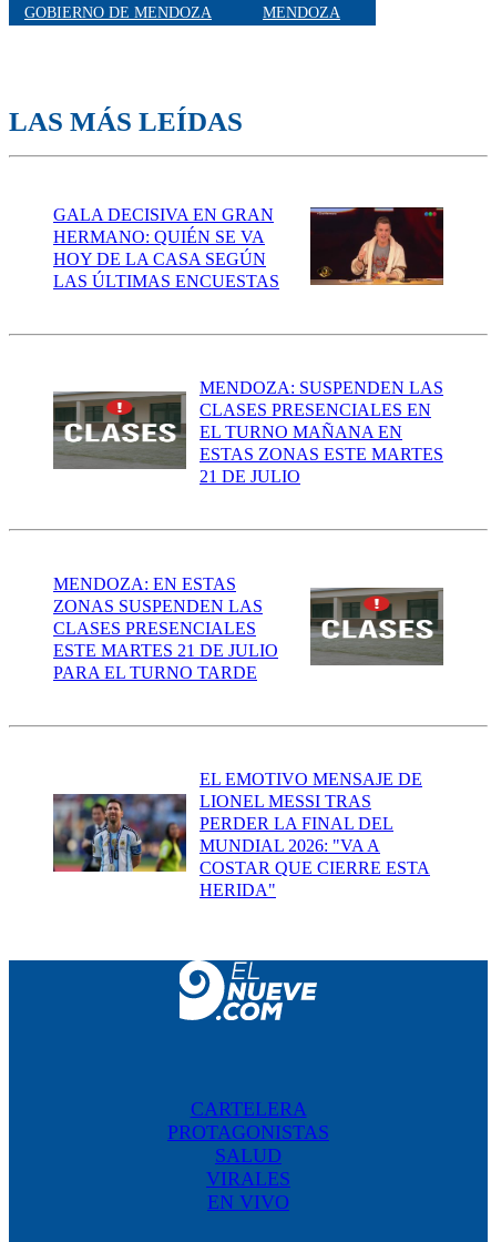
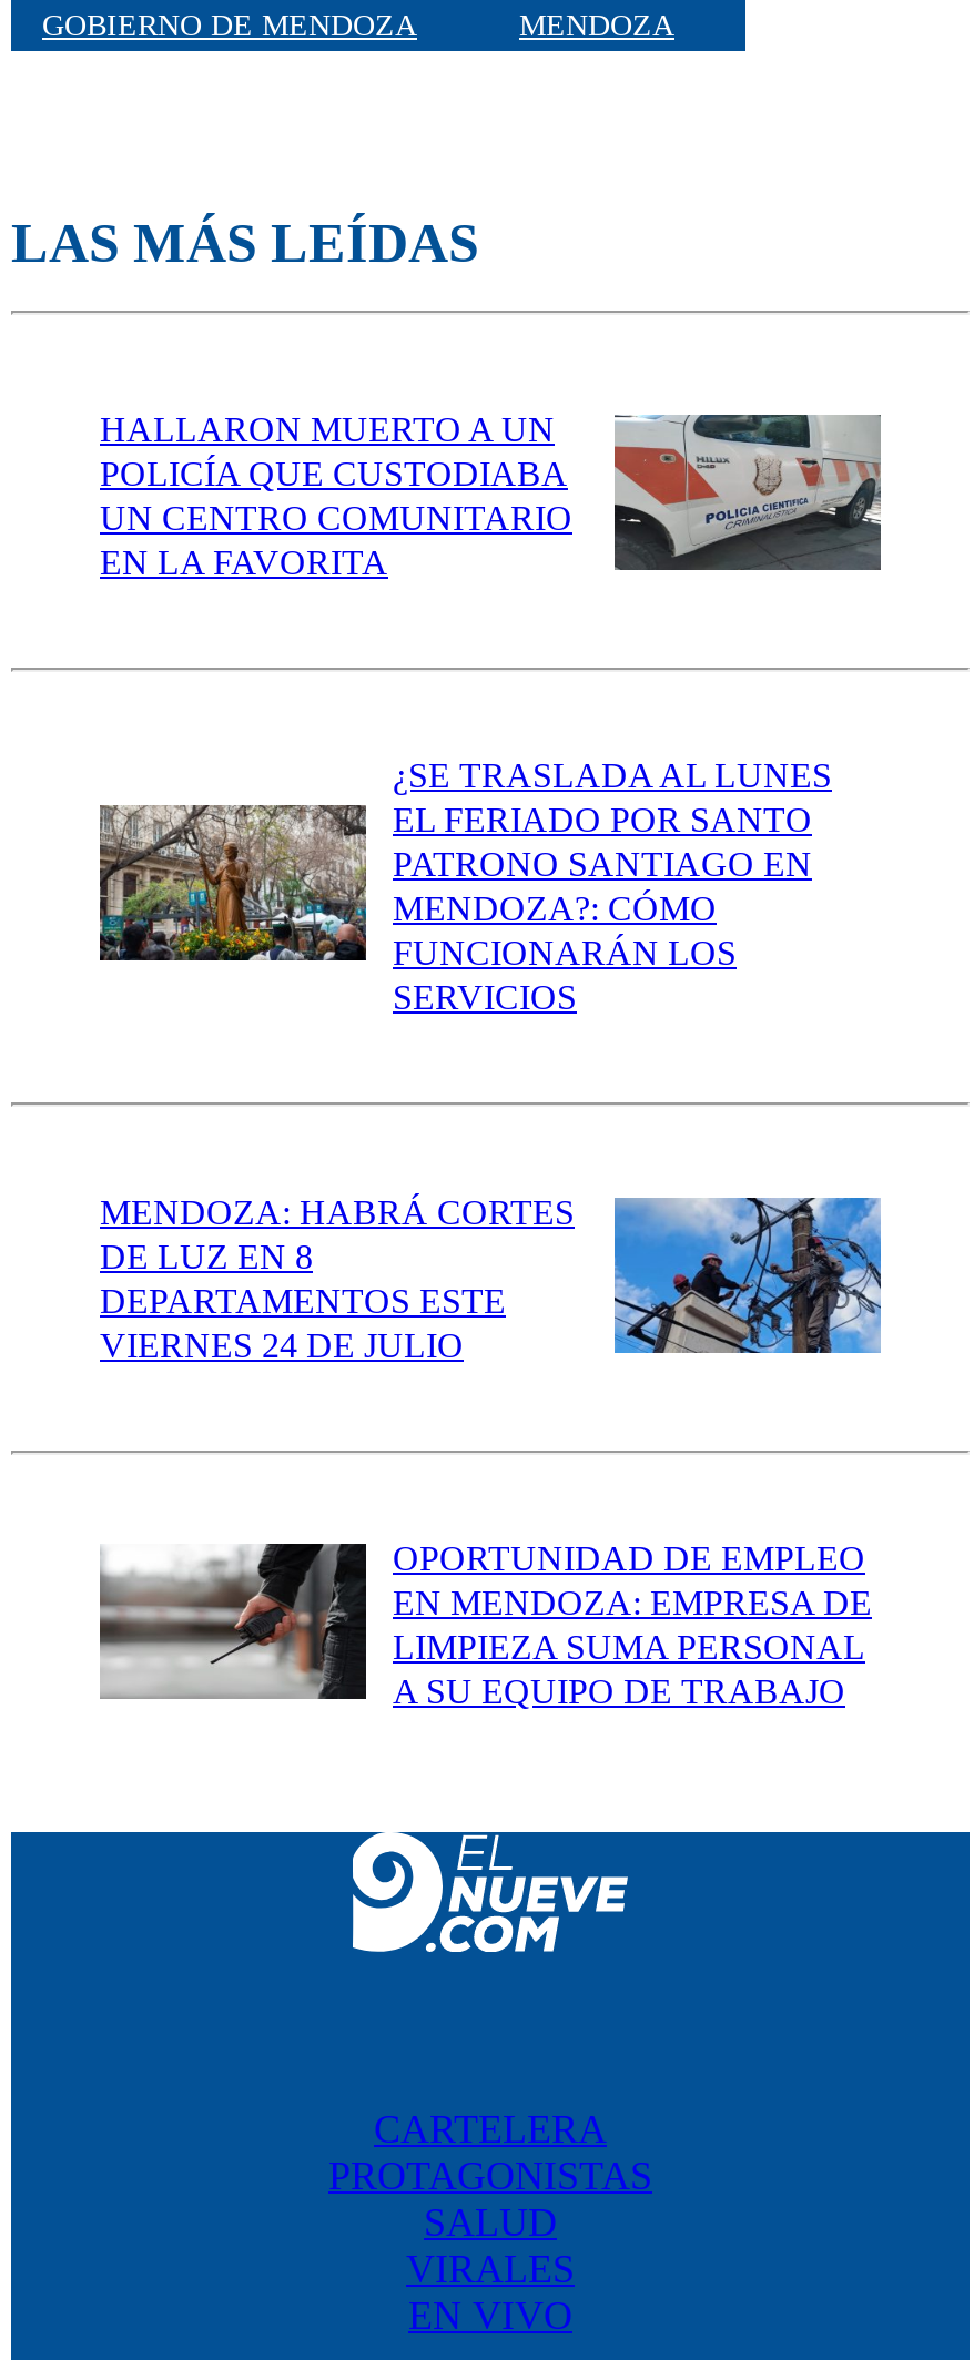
[53,205,443,290] [image] | GALA DECISIVA EN GRAN | HERMANO: QUIÉN SE VA | HOY DE LA CASA SEGÚN | LAS ÚLTIMAS ENCUESTAS -> [100,409,883,580] [image] | HALLARON MUERTO A UN | POLICÍA QUE CUSTODIABA | UN CENTRO COMUNITARIO | EN LA FAVORITA
[52,378,443,486] [image] | MENDOZA: SUSPENDEN LAS | CLASES PRESENCIALES EN | EL TURNO MAÑANA EN | ESTAS ZONAS ESTE MARTES | 21 DE JULIO -> [98,757,832,1016] [image] | ¿SE TRASLADA AL LUNES | EL FERIADO POR SANTO | PATRONO SANTIAGO EN | MENDOZA?: CÓMO | FUNCIONARÁN LOS | SERVICIOS
[53,574,444,682] [image] | MENDOZA: EN ESTAS | ZONAS SUSPENDEN LAS | CLASES PRESENCIALES | ESTE MARTES 21 DE JULIO | PARA EL TURNO TARDE -> [100,1176,883,1363] [image] | MENDOZA: HABRÁ CORTES | DE LUZ EN 8 | DEPARTAMENTOS ESTE | VIERNES 24 DE JULIO
[53,770,430,900] [image] | EL EMOTIVO MENSAJE DE | LIONEL MESSI TRAS | PERDER LA FINAL DEL | MUNDIAL 2026: "VA A | COSTAR QUE CIERRE ESTA | HERIDA" -> [100,1540,872,1711] [image] | OPORTUNIDAD DE EMPLEO | EN MENDOZA: EMPRESA DE | LIMPIEZA SUMA PERSONAL | A SU EQUIPO DE TRABAJO

